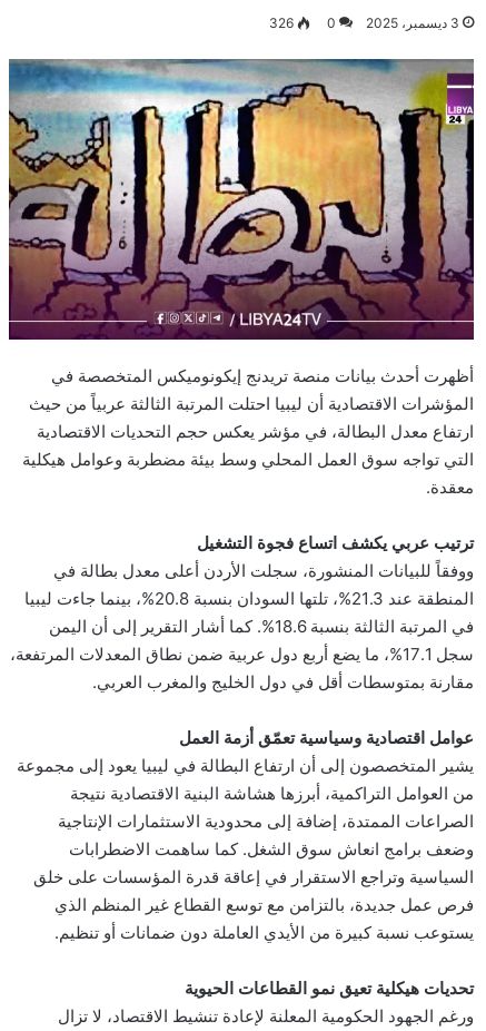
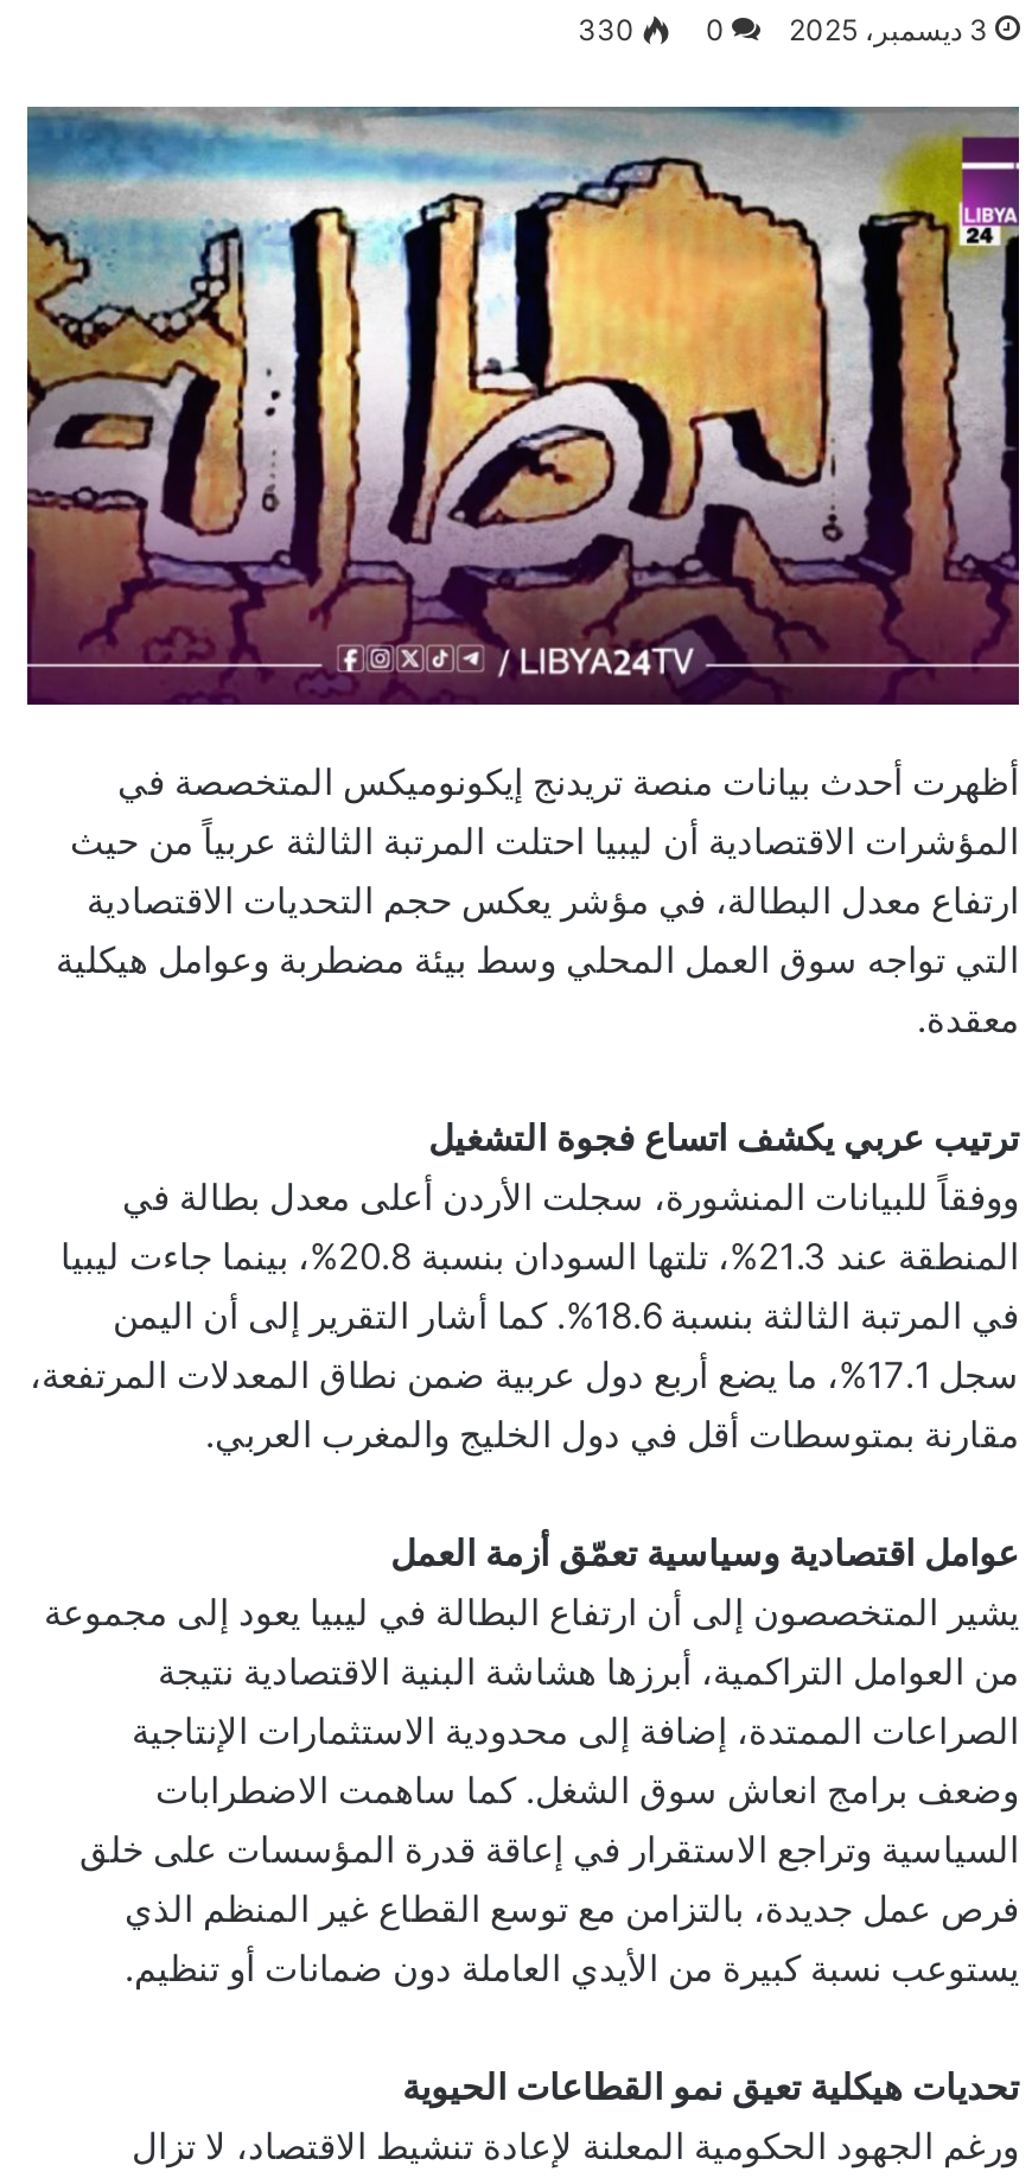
[269,14,336,31] 326 0 -> [578,12,725,47] 330 0

